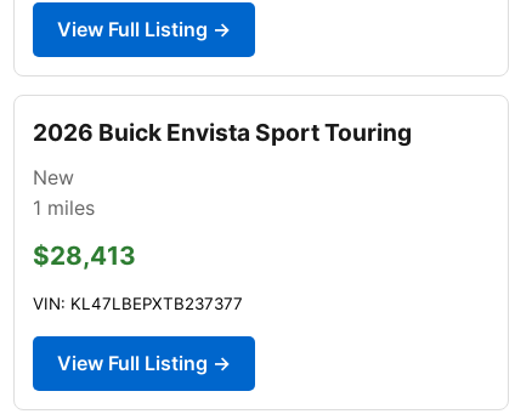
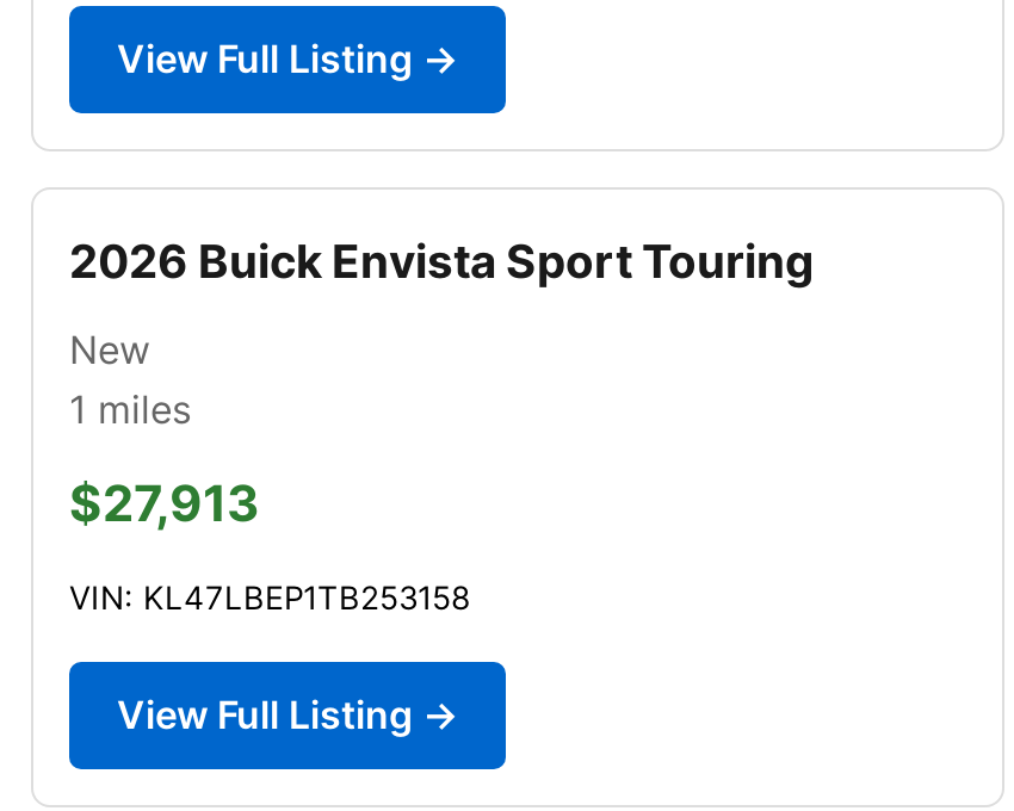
[33,240,136,271] $28,413 -> [69,473,260,533] $27,913
[33,294,243,313] VIN: KL47LBEPXTB237377 -> [69,578,470,616] VIN: KL47LBEP1TB253158

